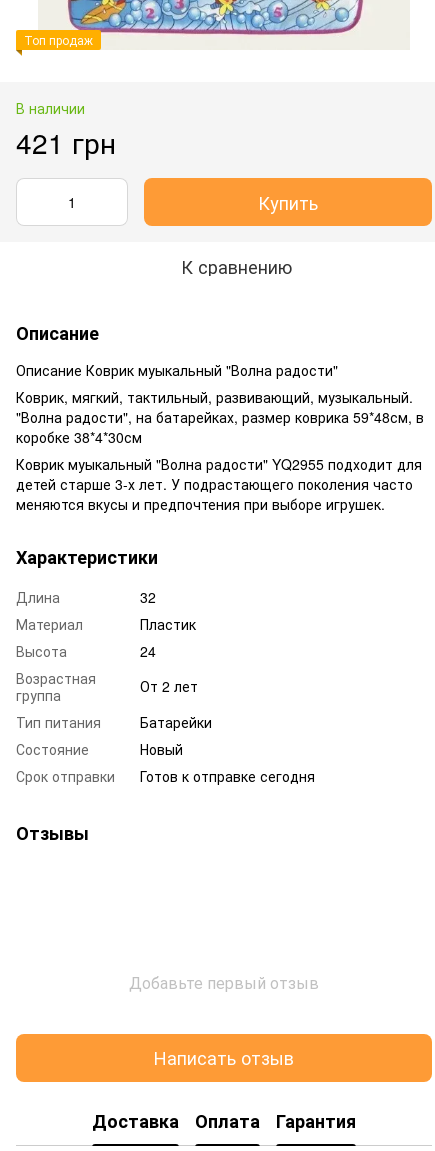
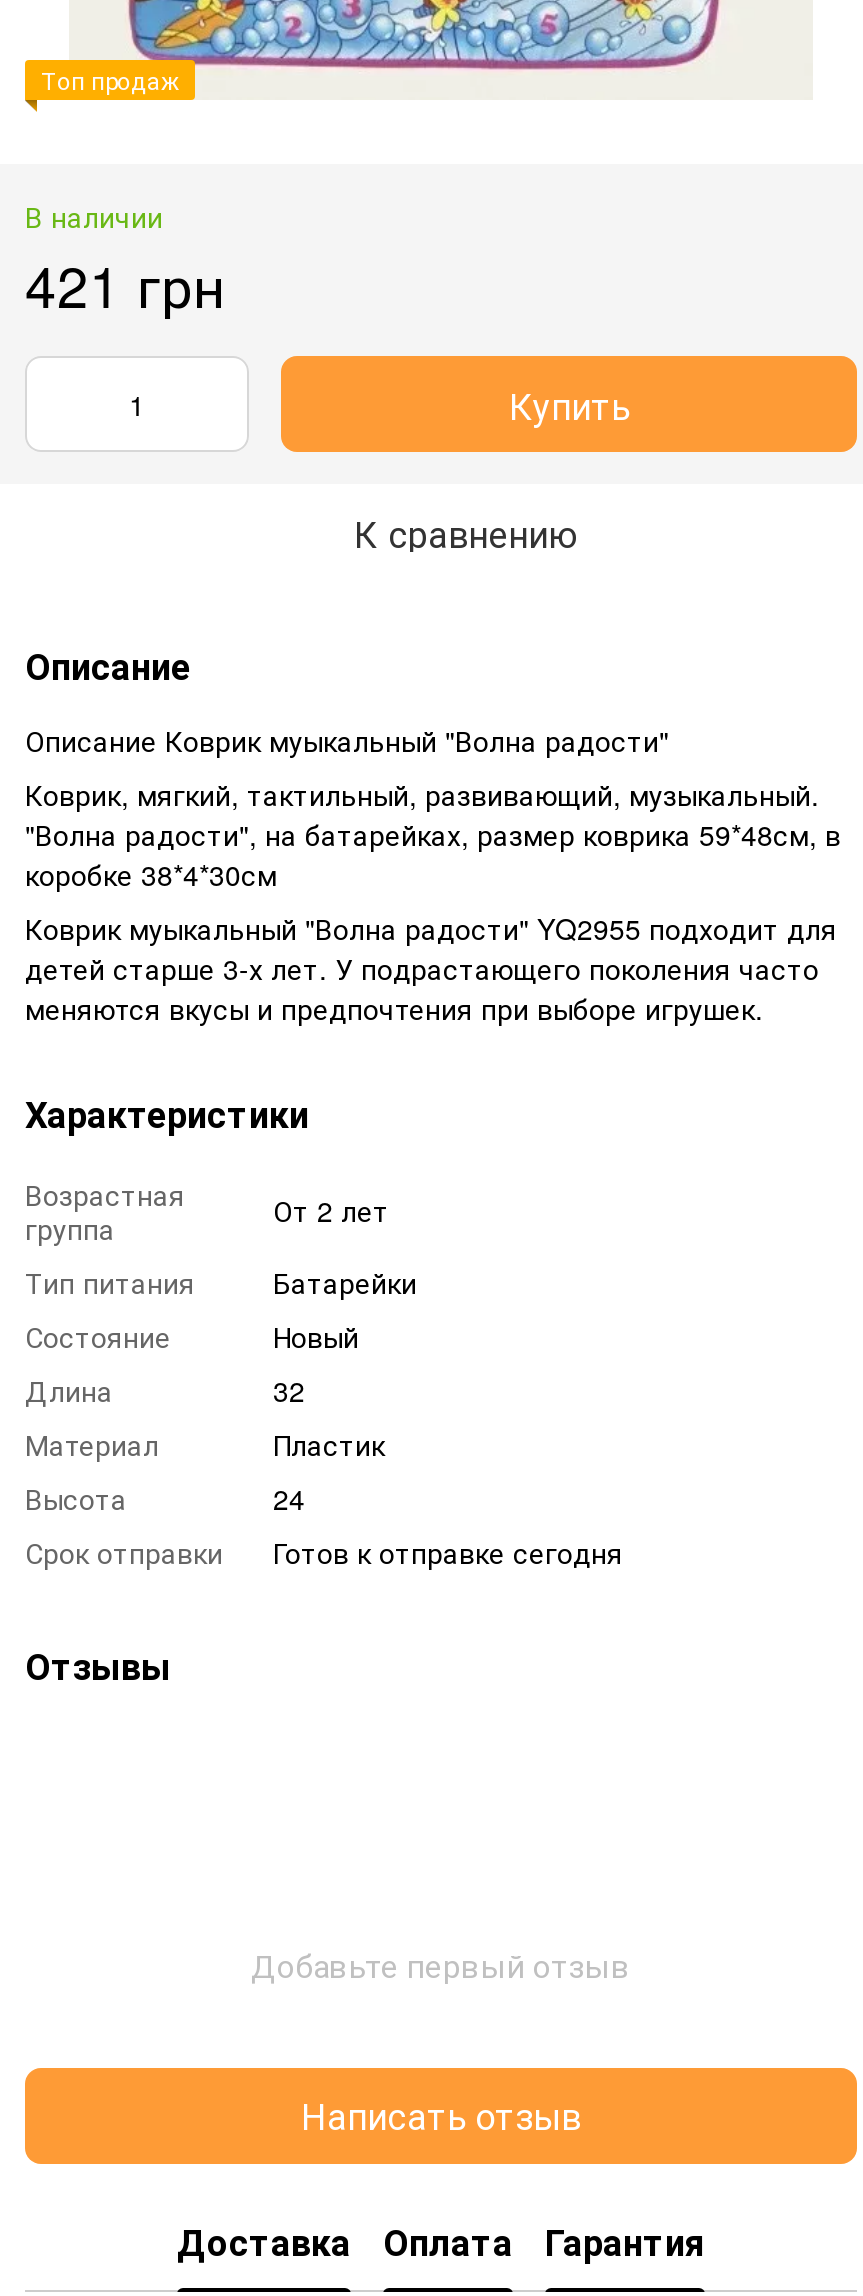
moved [16,587,196,661] -> [25,1369,385,1517]: Длина | 32 | Материал | Пластик | Высота | 24
moved [16,668,212,759] -> [25,1173,417,1355]: Возрастная | группа | От 2 лет | Тип питания | Батарейки | Состояние | Новый

